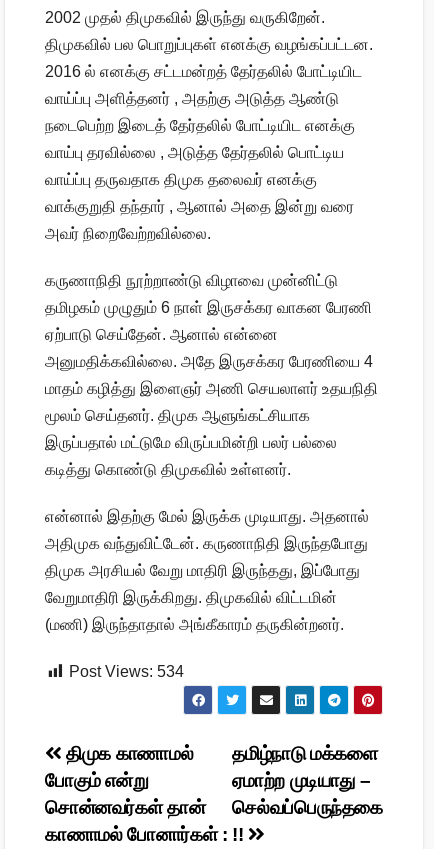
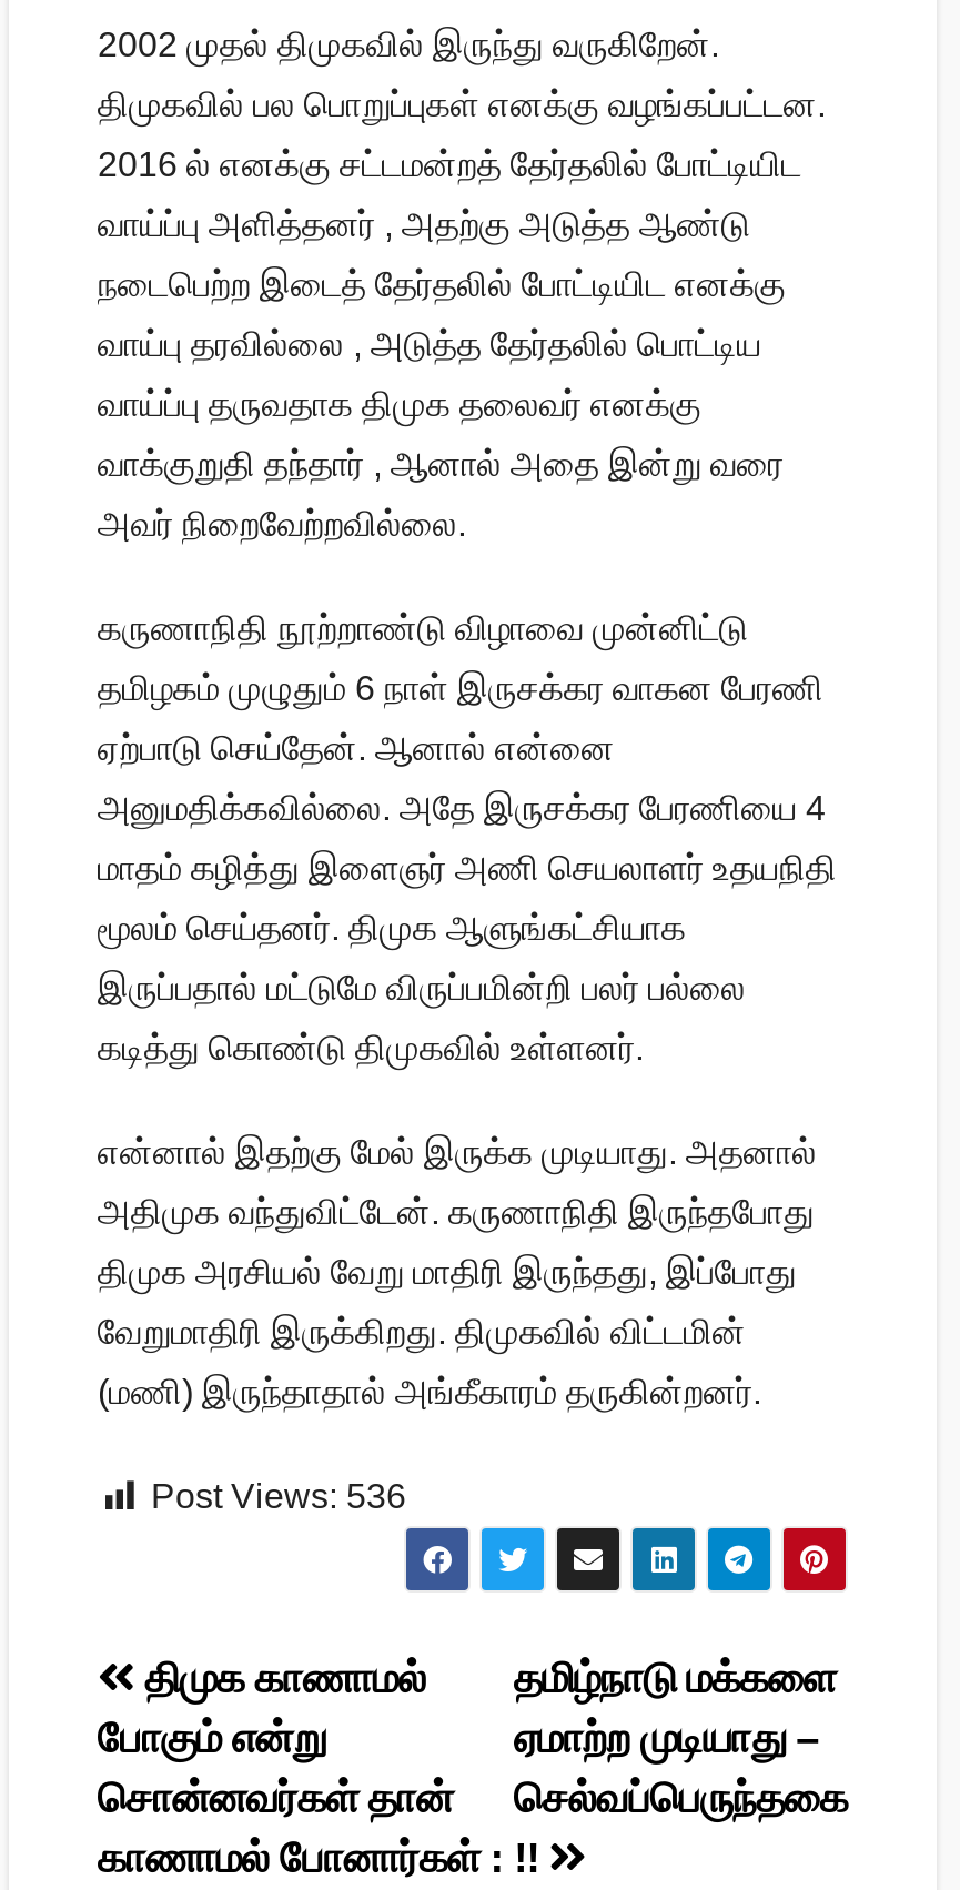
[69,663,184,680] Post Views: 534 -> [151,1477,406,1515] Post Views: 536

